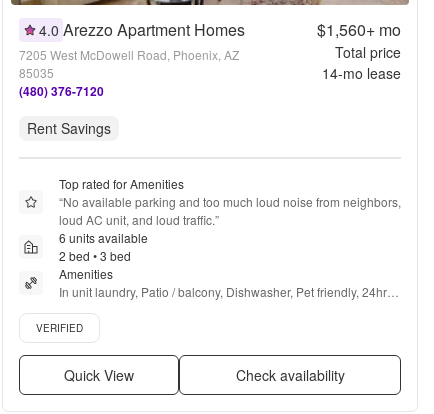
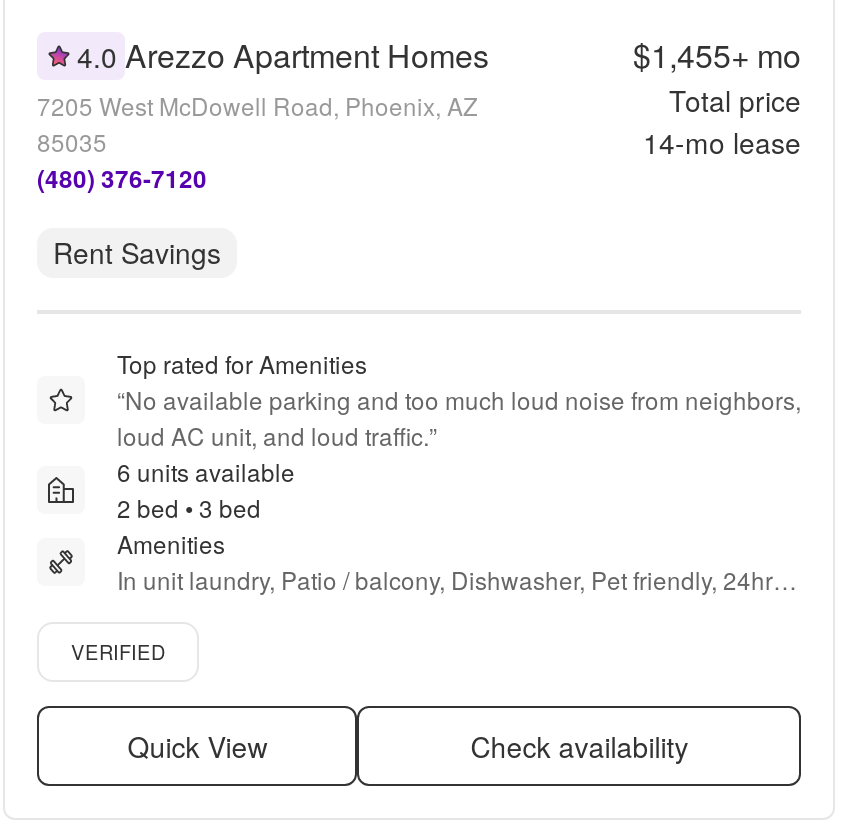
[317,18,401,41] $1,560+ mo -> [633,32,801,78] $1,455+ mo

